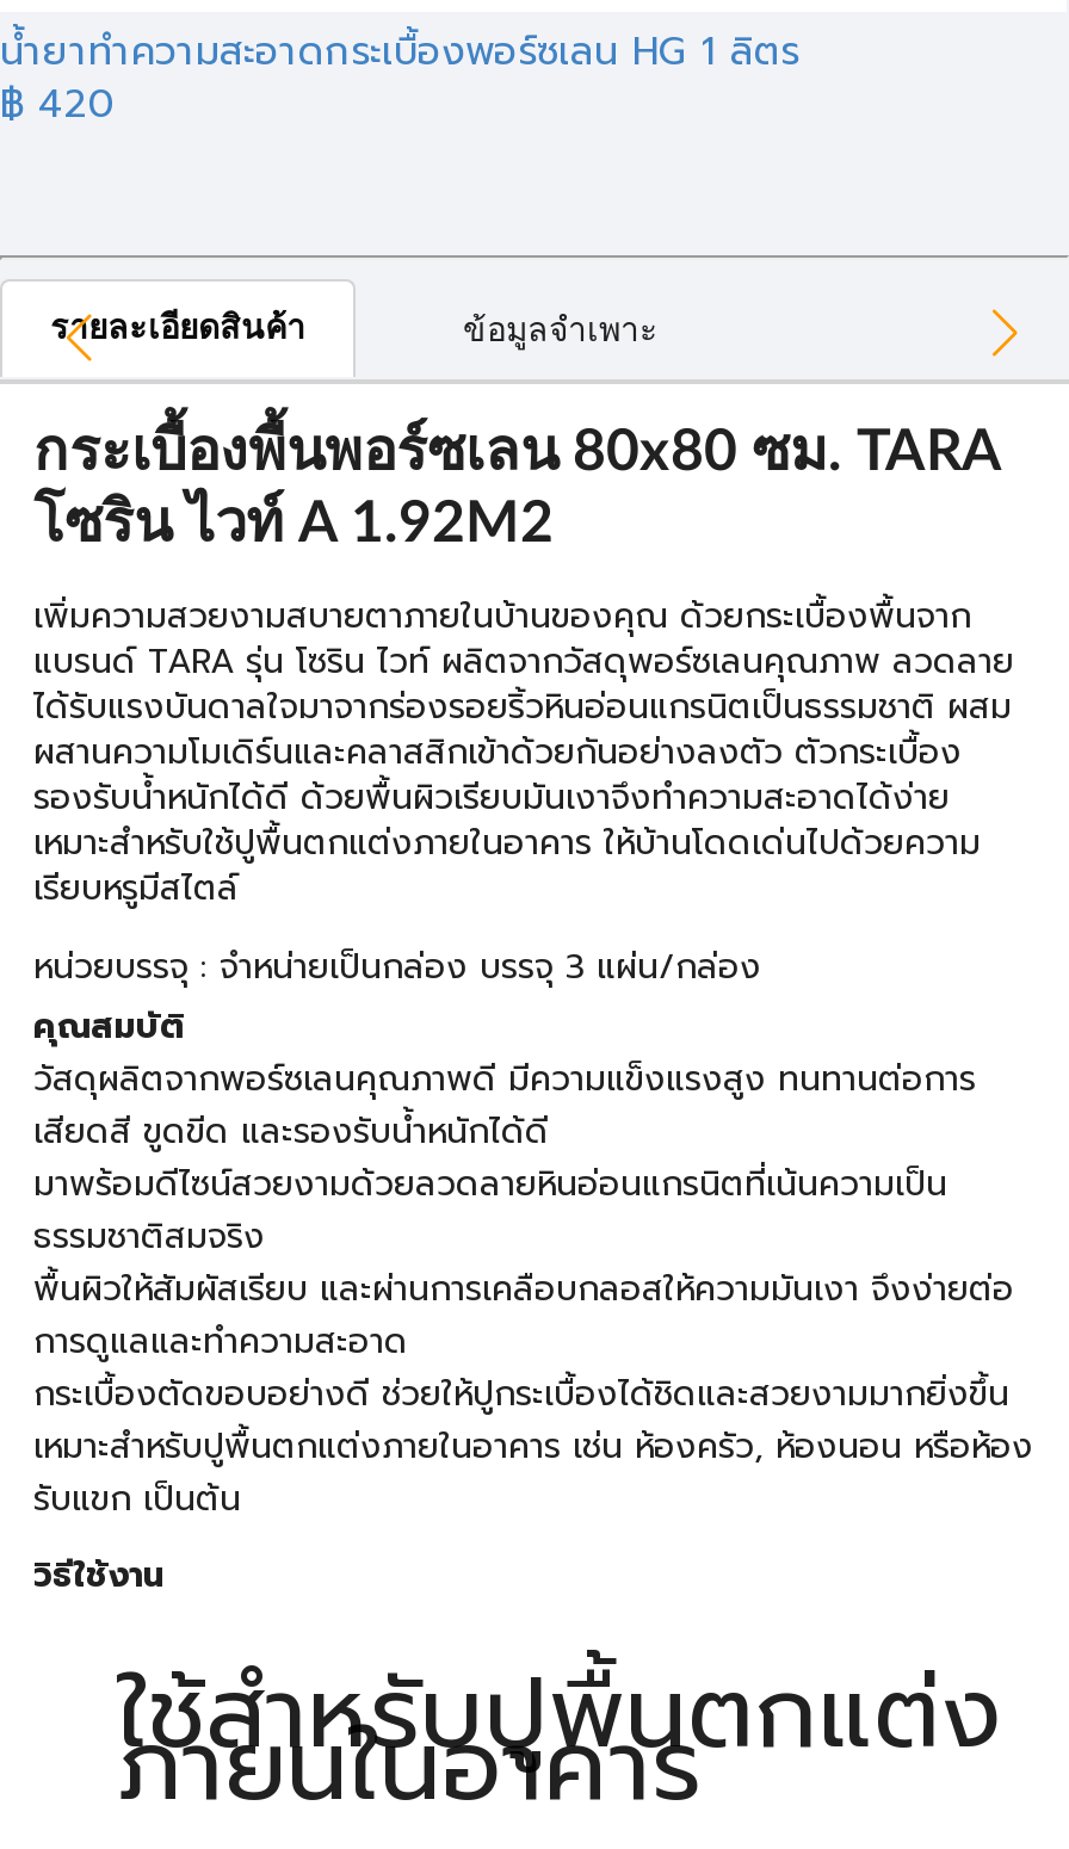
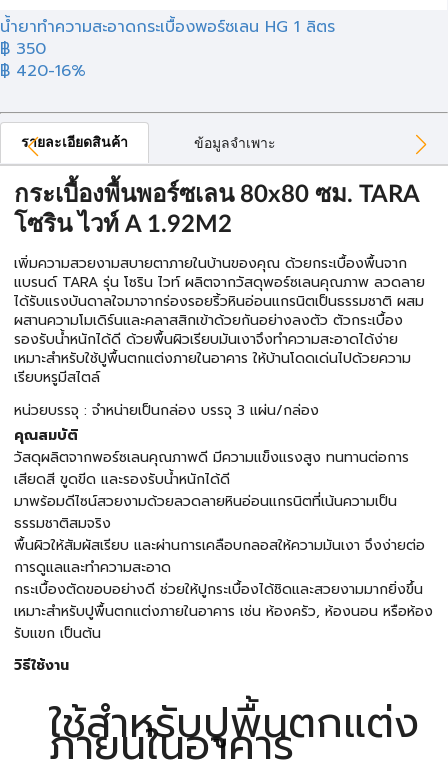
[0,76,115,134] ฿ 420 -> [0,37,86,83] ฿ 350 | ฿ 420-16%

